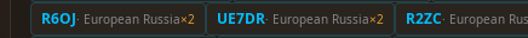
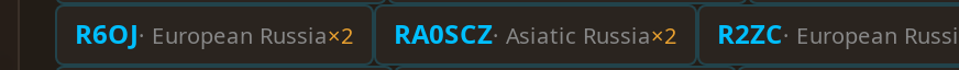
[217,8,384,28] UE7DR · European Russia×2 -> [394,15,677,52] RA0SCZ · Asiatic Russia×2

